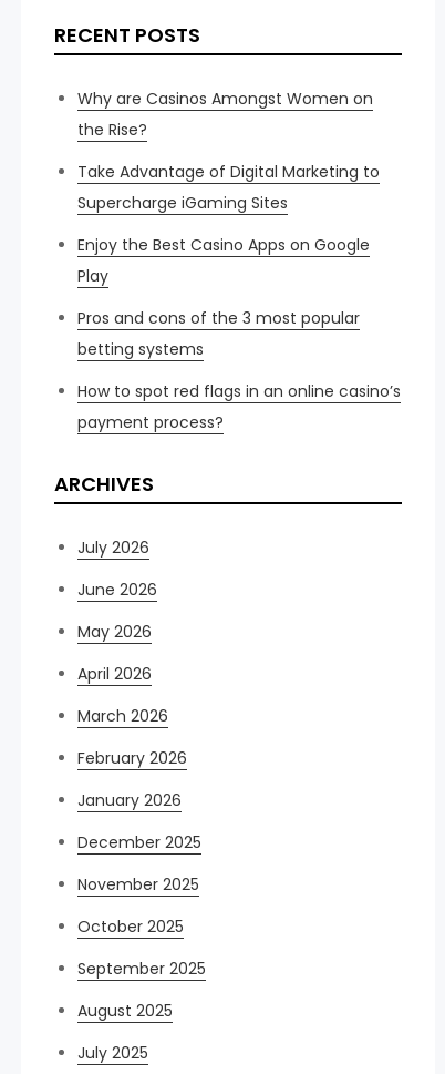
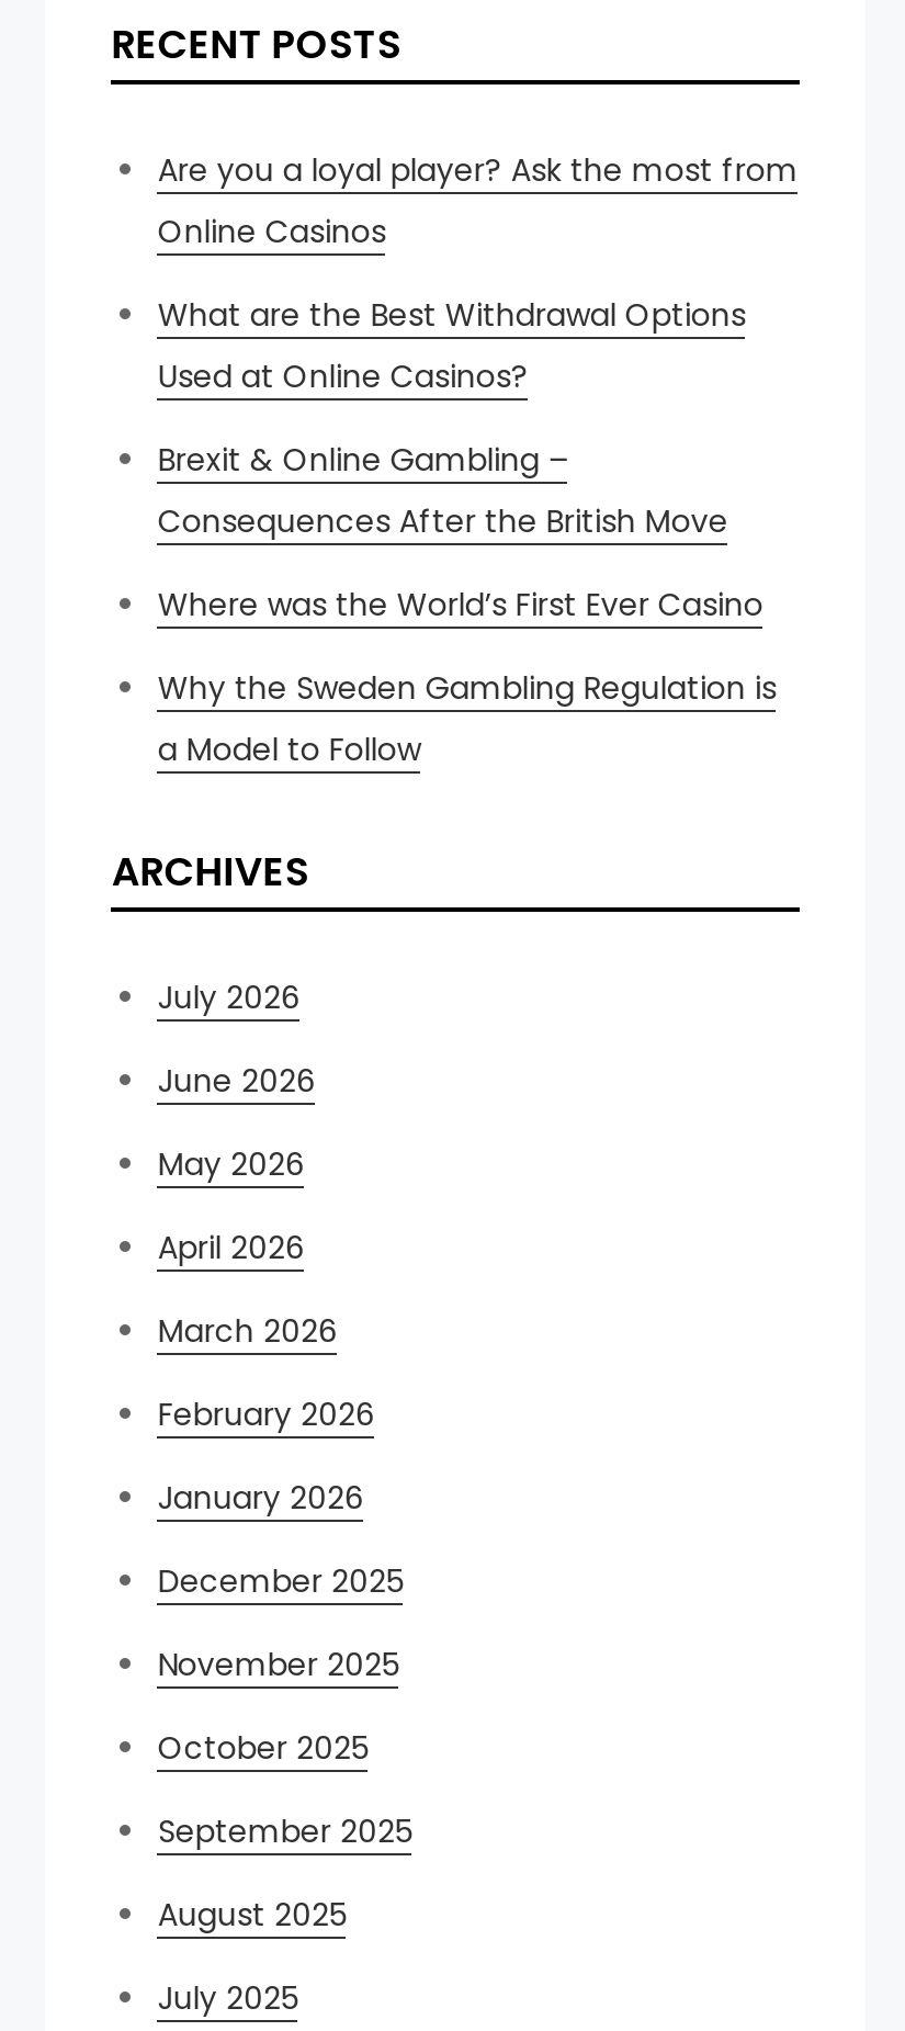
[78,88,373,141] Why are Casinos Amongst Women on | the Rise? -> [158,148,798,253] Are you a loyal player? Ask the most from | Online Casinos
[78,161,380,214] Take Advantage of Digital Marketing to | Supercharge iGaming Sites -> [158,293,746,398] What are the Best Withdrawal Options | Used at Online Casinos?
[78,234,370,287] Enjoy the Best Casino Apps on Google | Play -> [158,438,728,543] Brexit & Online Gambling – | Consequences After the British Move
[78,307,360,360] Pros and cons of the 3 most popular | betting systems -> [158,583,763,627] Where was the World’s First Ever Casino
[78,380,401,433] How to spot red flags in an online casino’s | payment process? -> [158,666,776,771] Why the Sweden Gambling Regulation is | a Model to Follow

